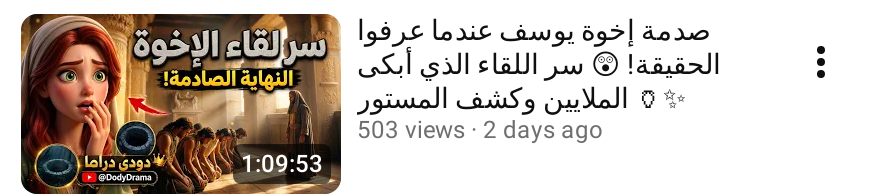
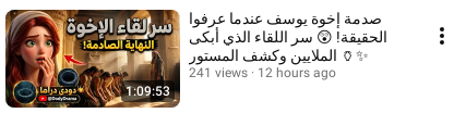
[357,115,465,143] 503 views -> [189,65,248,80] 241 views
[483,115,603,143] 2 days ago -> [258,65,336,80] 12 hours ago

